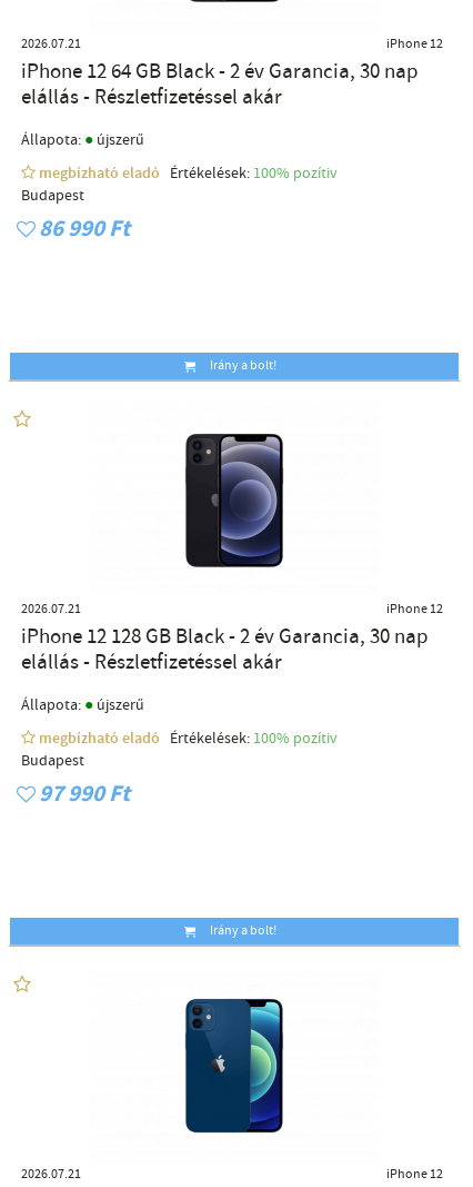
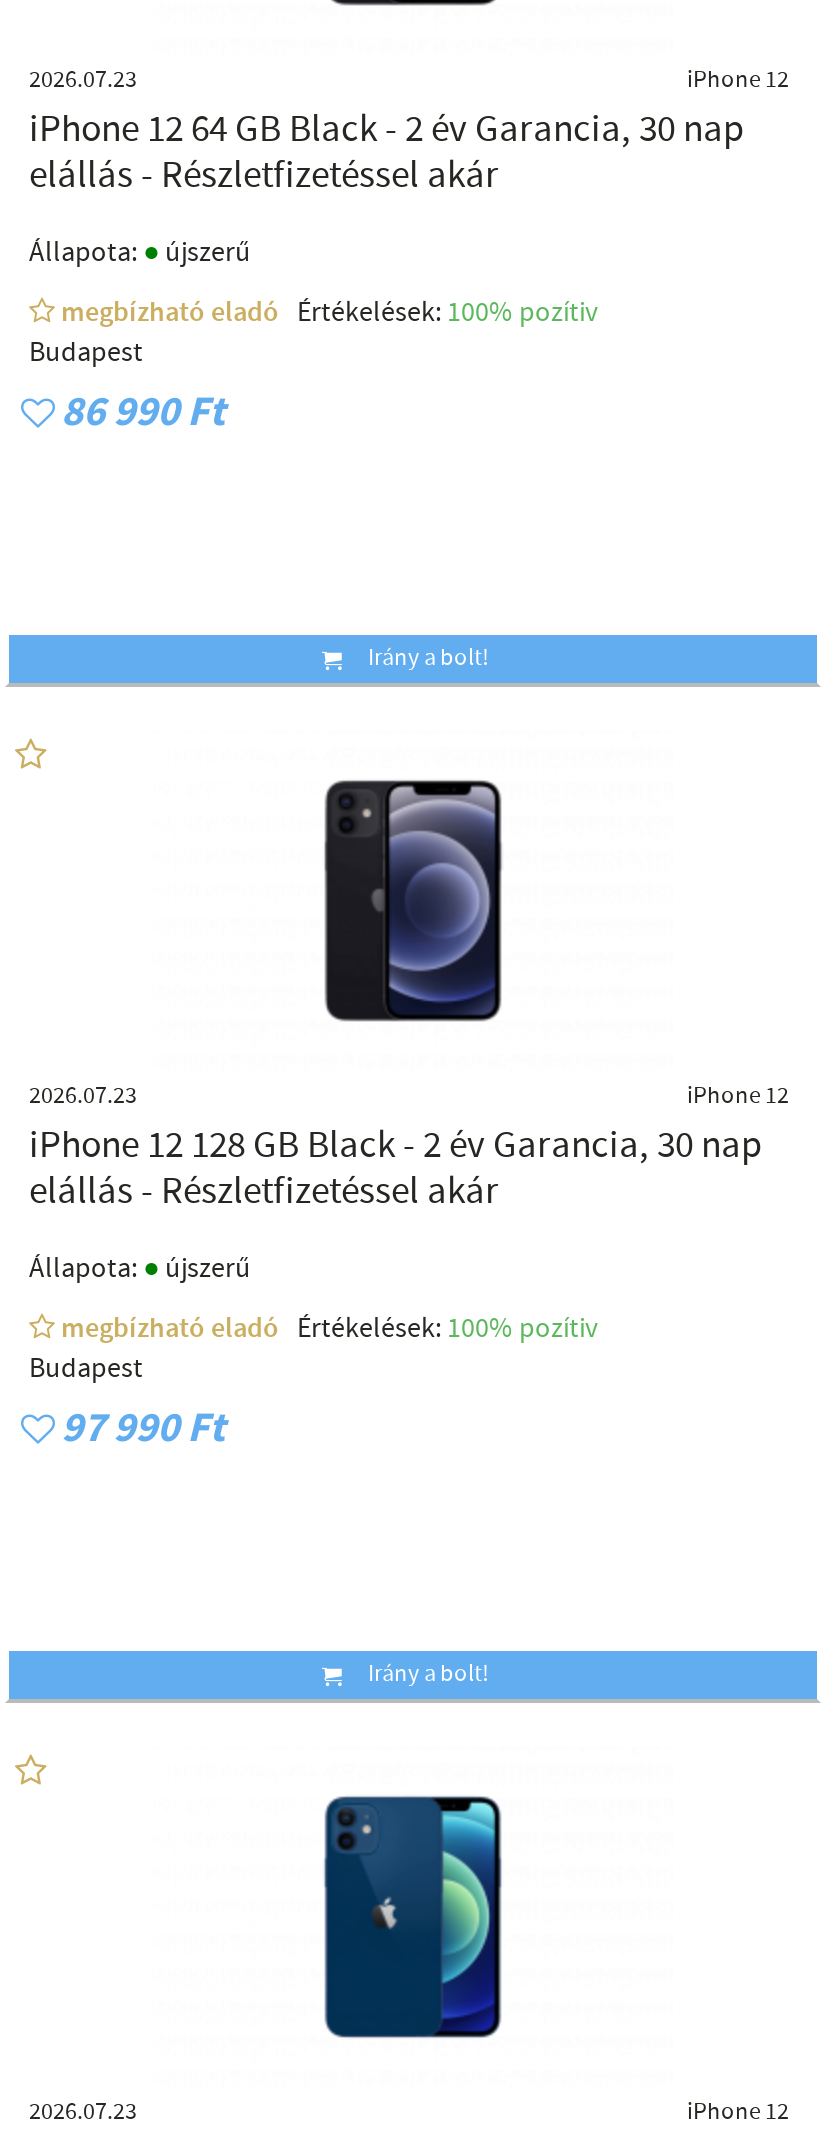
[21,36,81,54] 2026.07.21 -> [29,64,137,96] 2026.07.23
[21,601,81,619] 2026.07.21 -> [29,1080,137,1112] 2026.07.23
[21,1166,81,1184] 2026.07.21 -> [29,2097,137,2129] 2026.07.23

